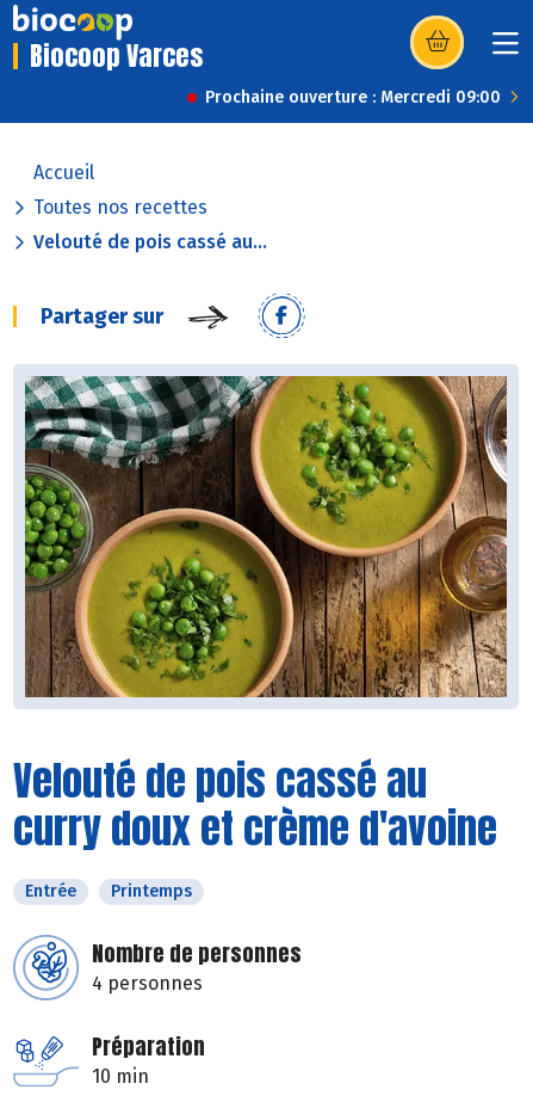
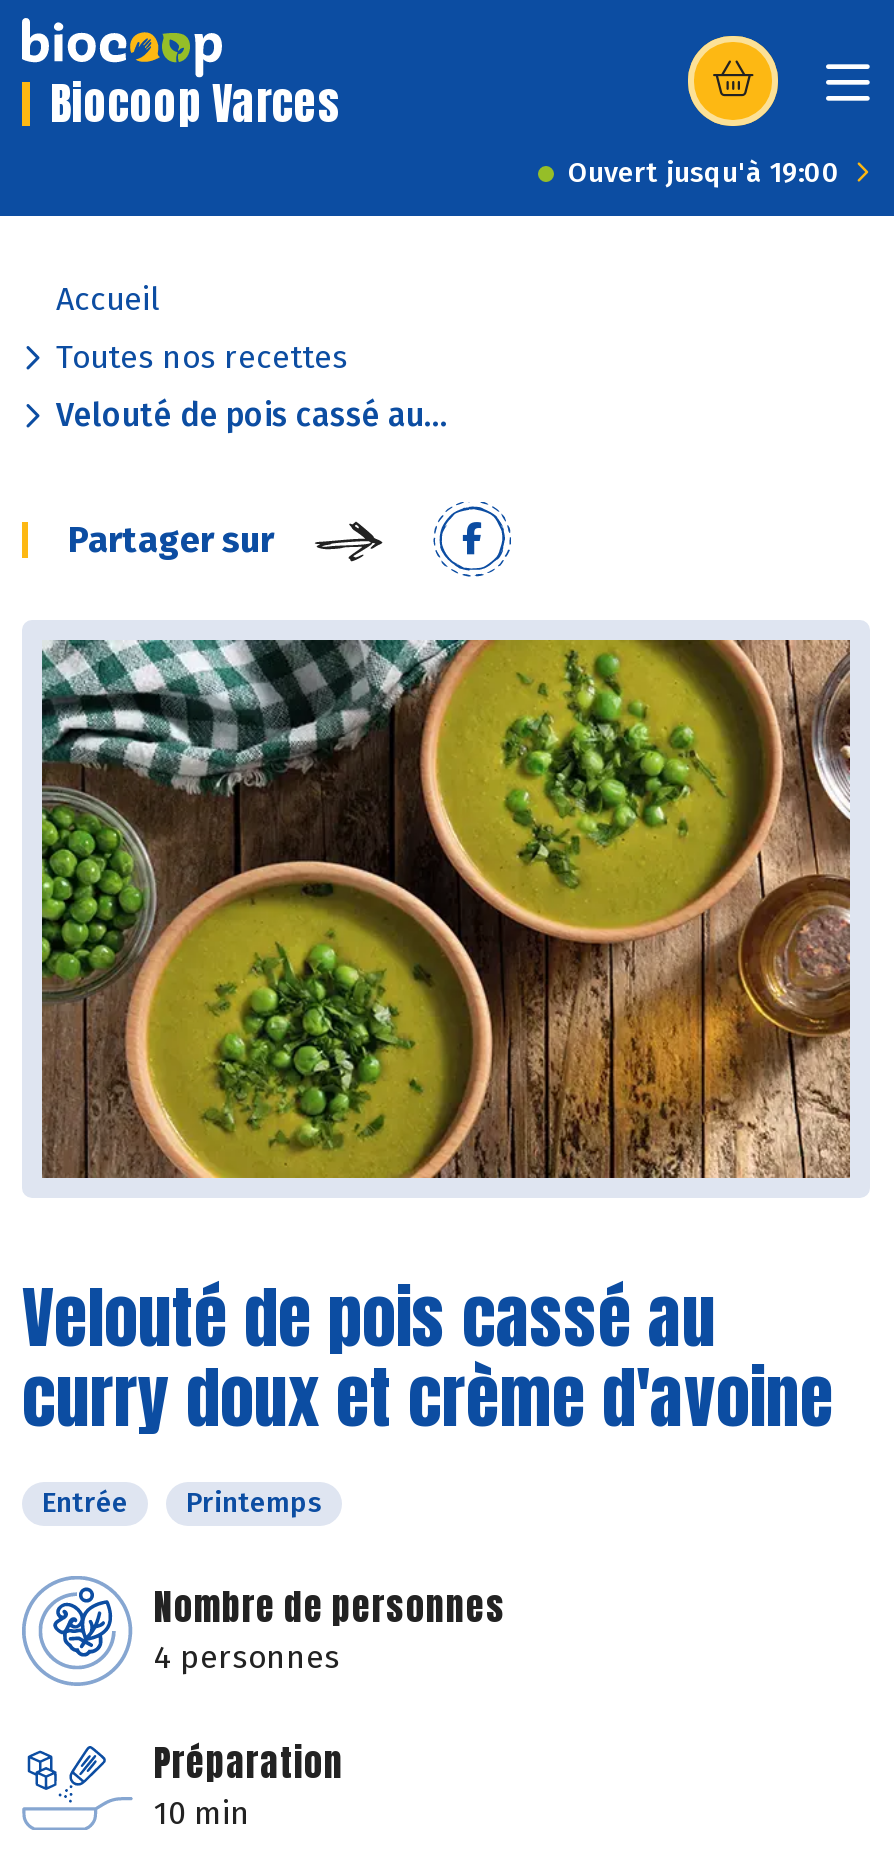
[205,87,501,107] Prochaine ouverture : Mercredi 09:00 -> [568,156,840,190] Ouvert jusqu'à 19:00

